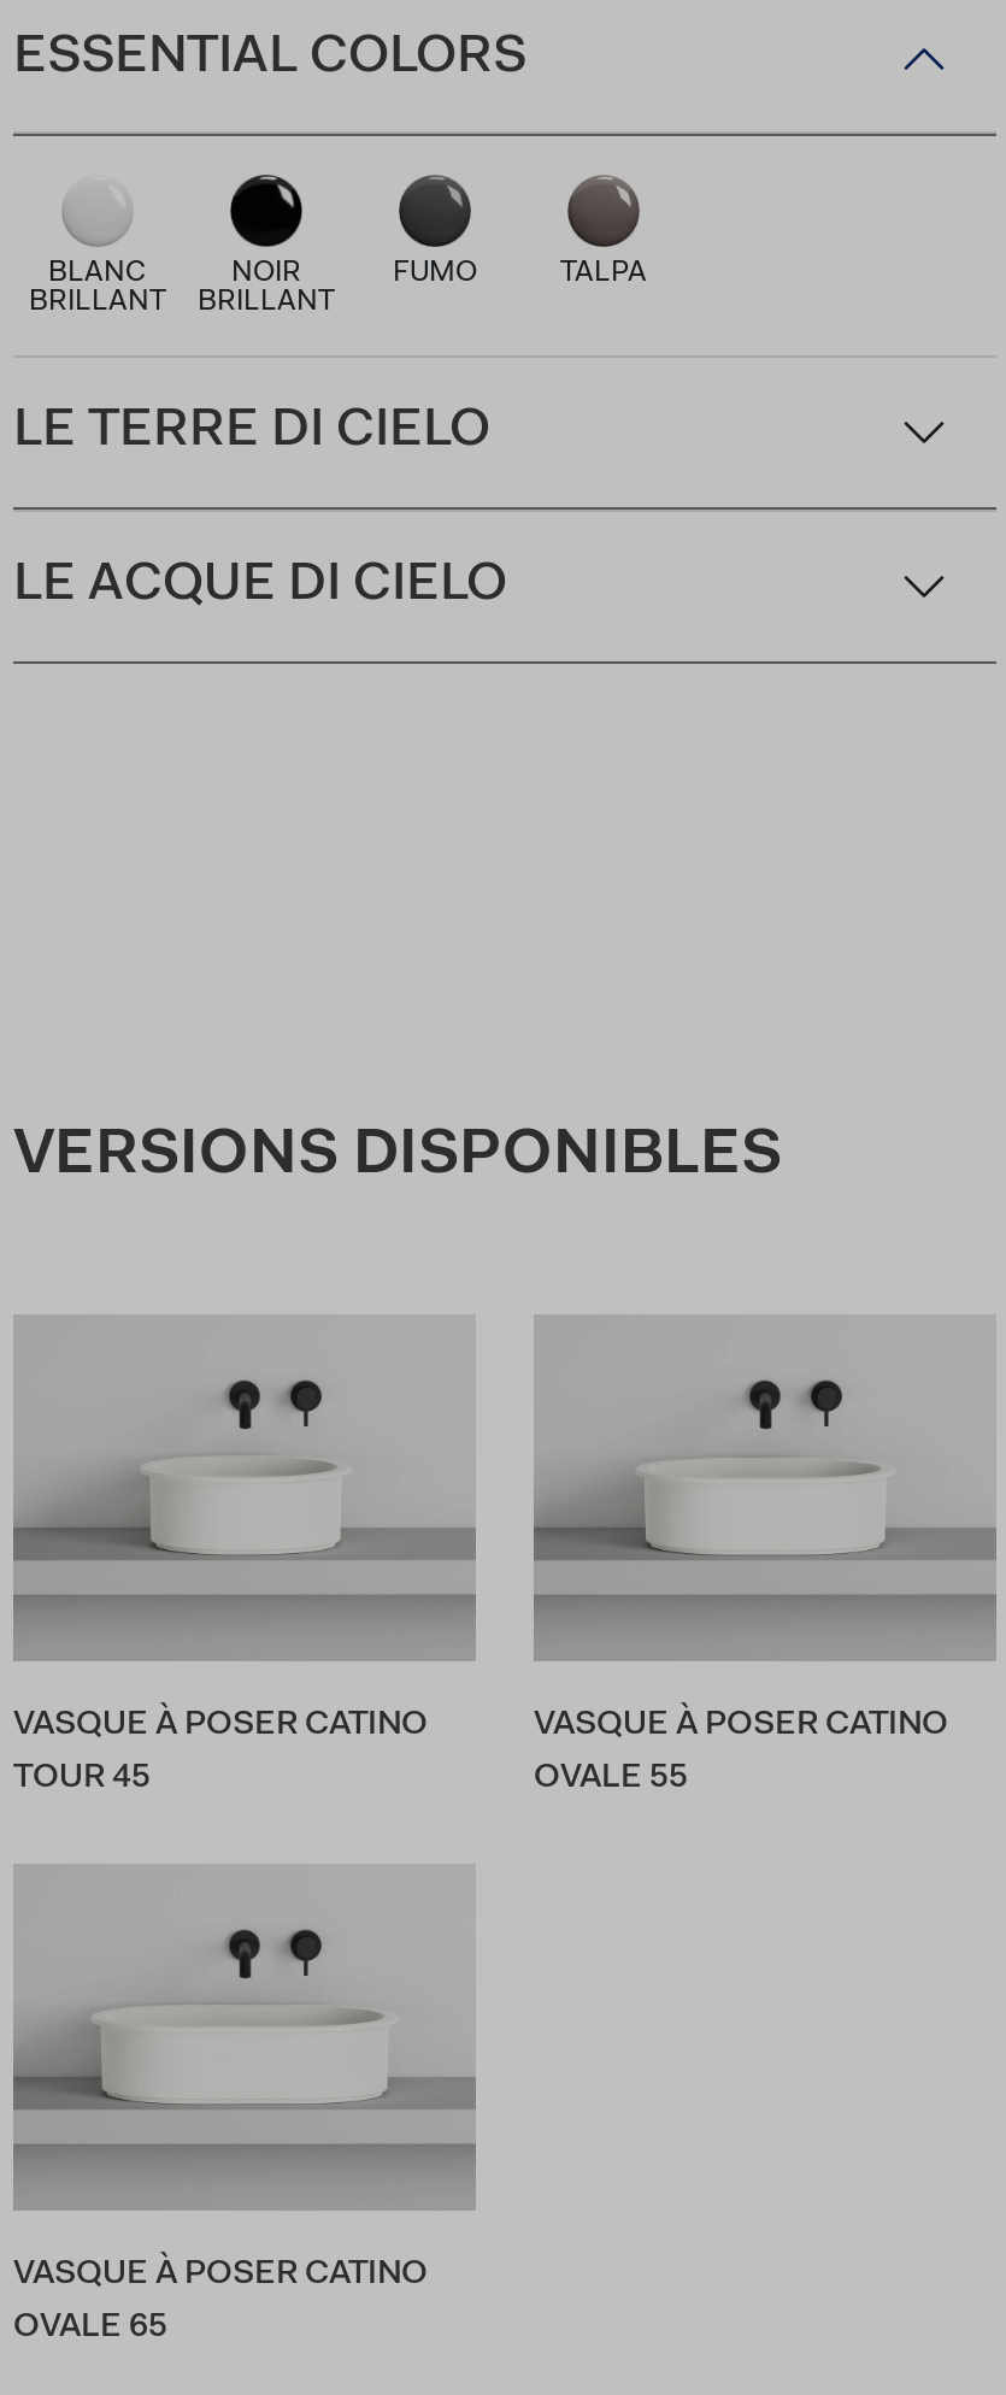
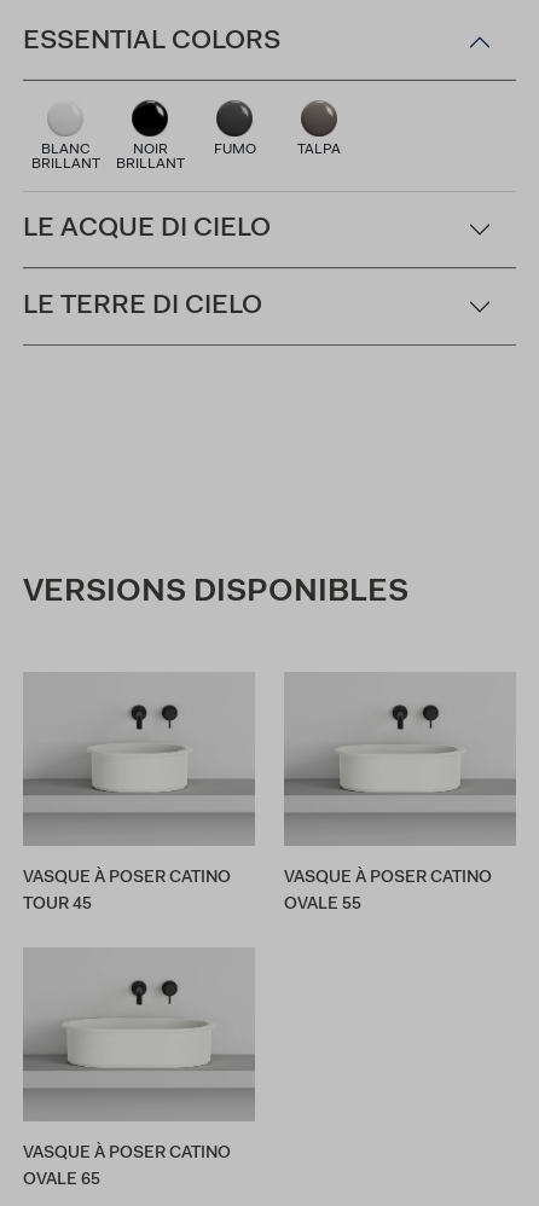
moved [13,407,490,460] -> [23,294,262,321]: LE TERRE DI CIELO
moved [13,561,507,614] -> [23,217,271,243]: LE ACQUE DI CIELO

